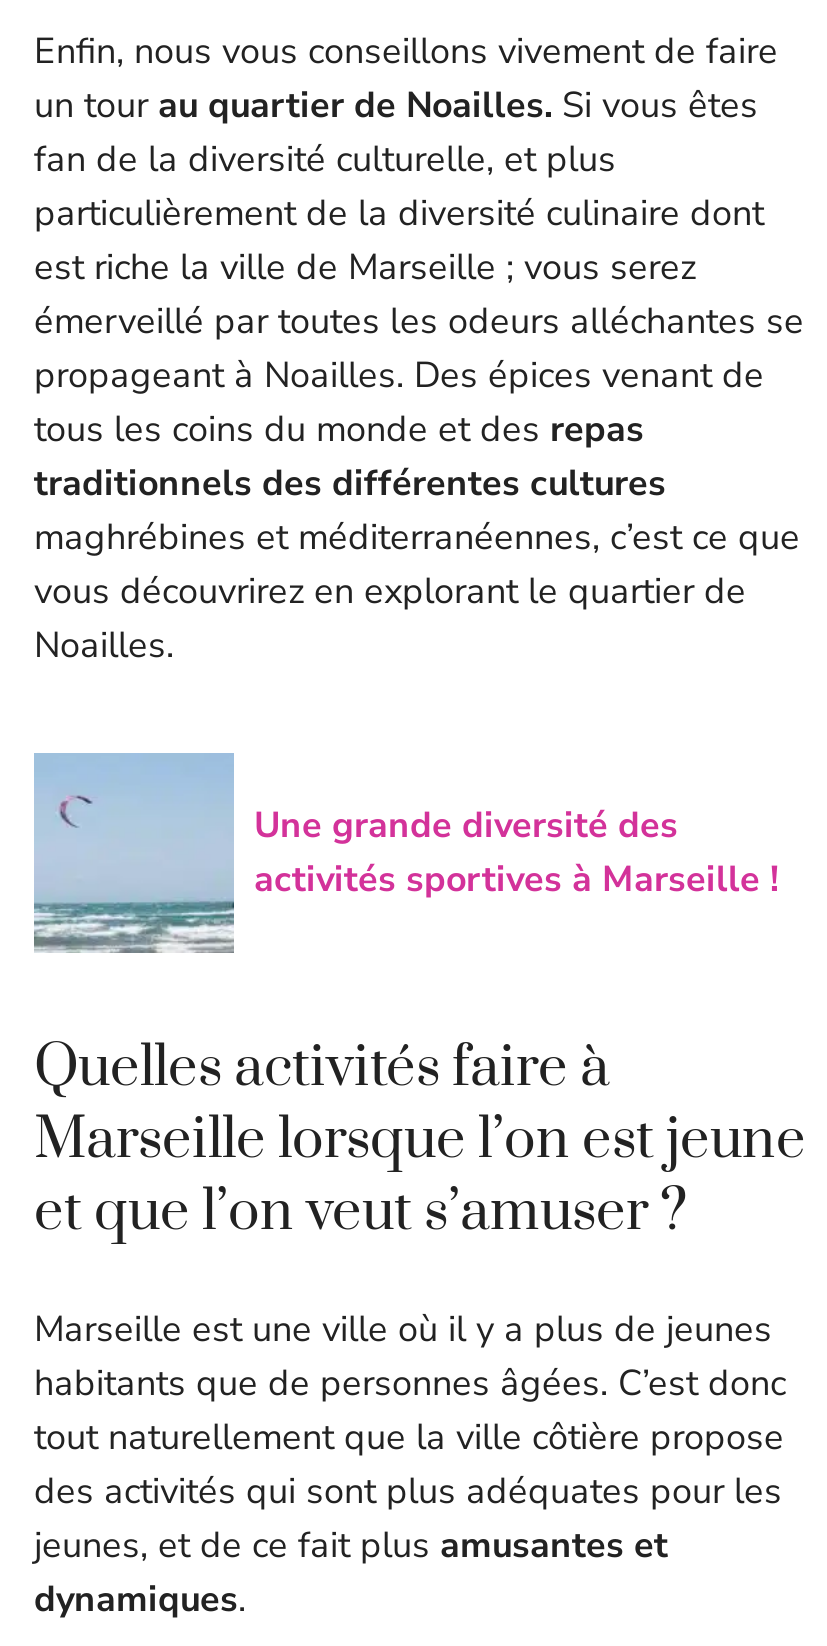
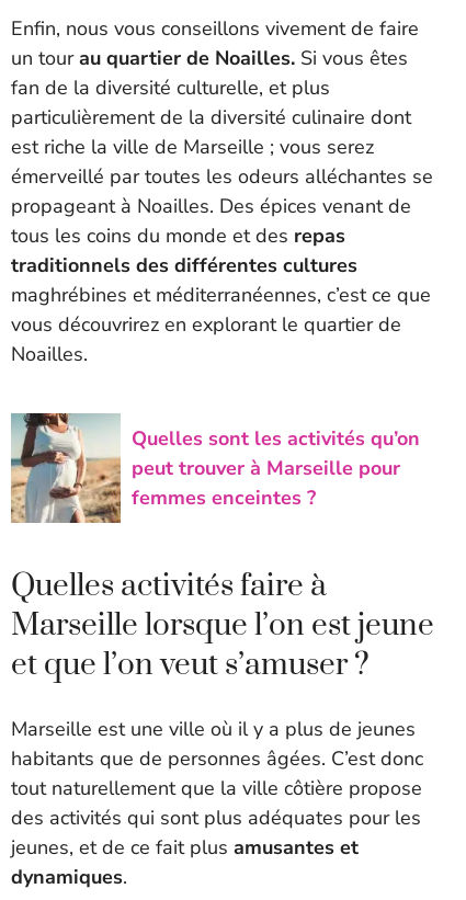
[32,751,778,955] [image] | Une grande diversité des | activités sportives à Marseille ! -> [10,412,420,524] [image] | Quelles sont les activités qu’on | peut trouver à Marseille pour | femmes enceintes ?

